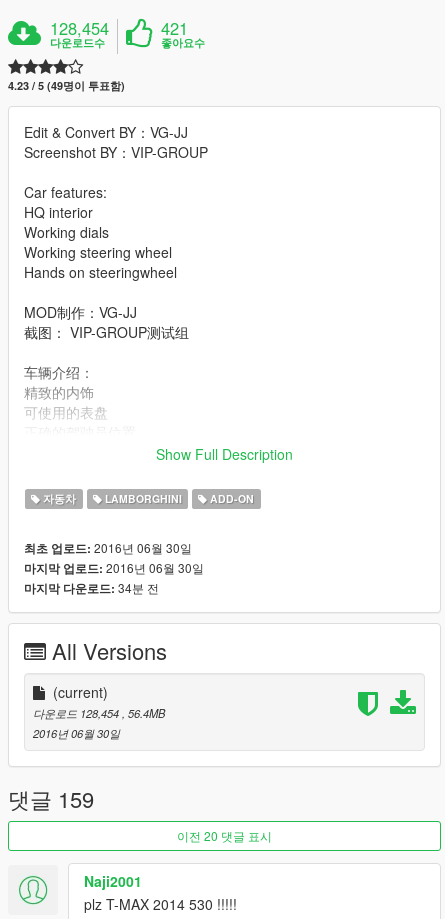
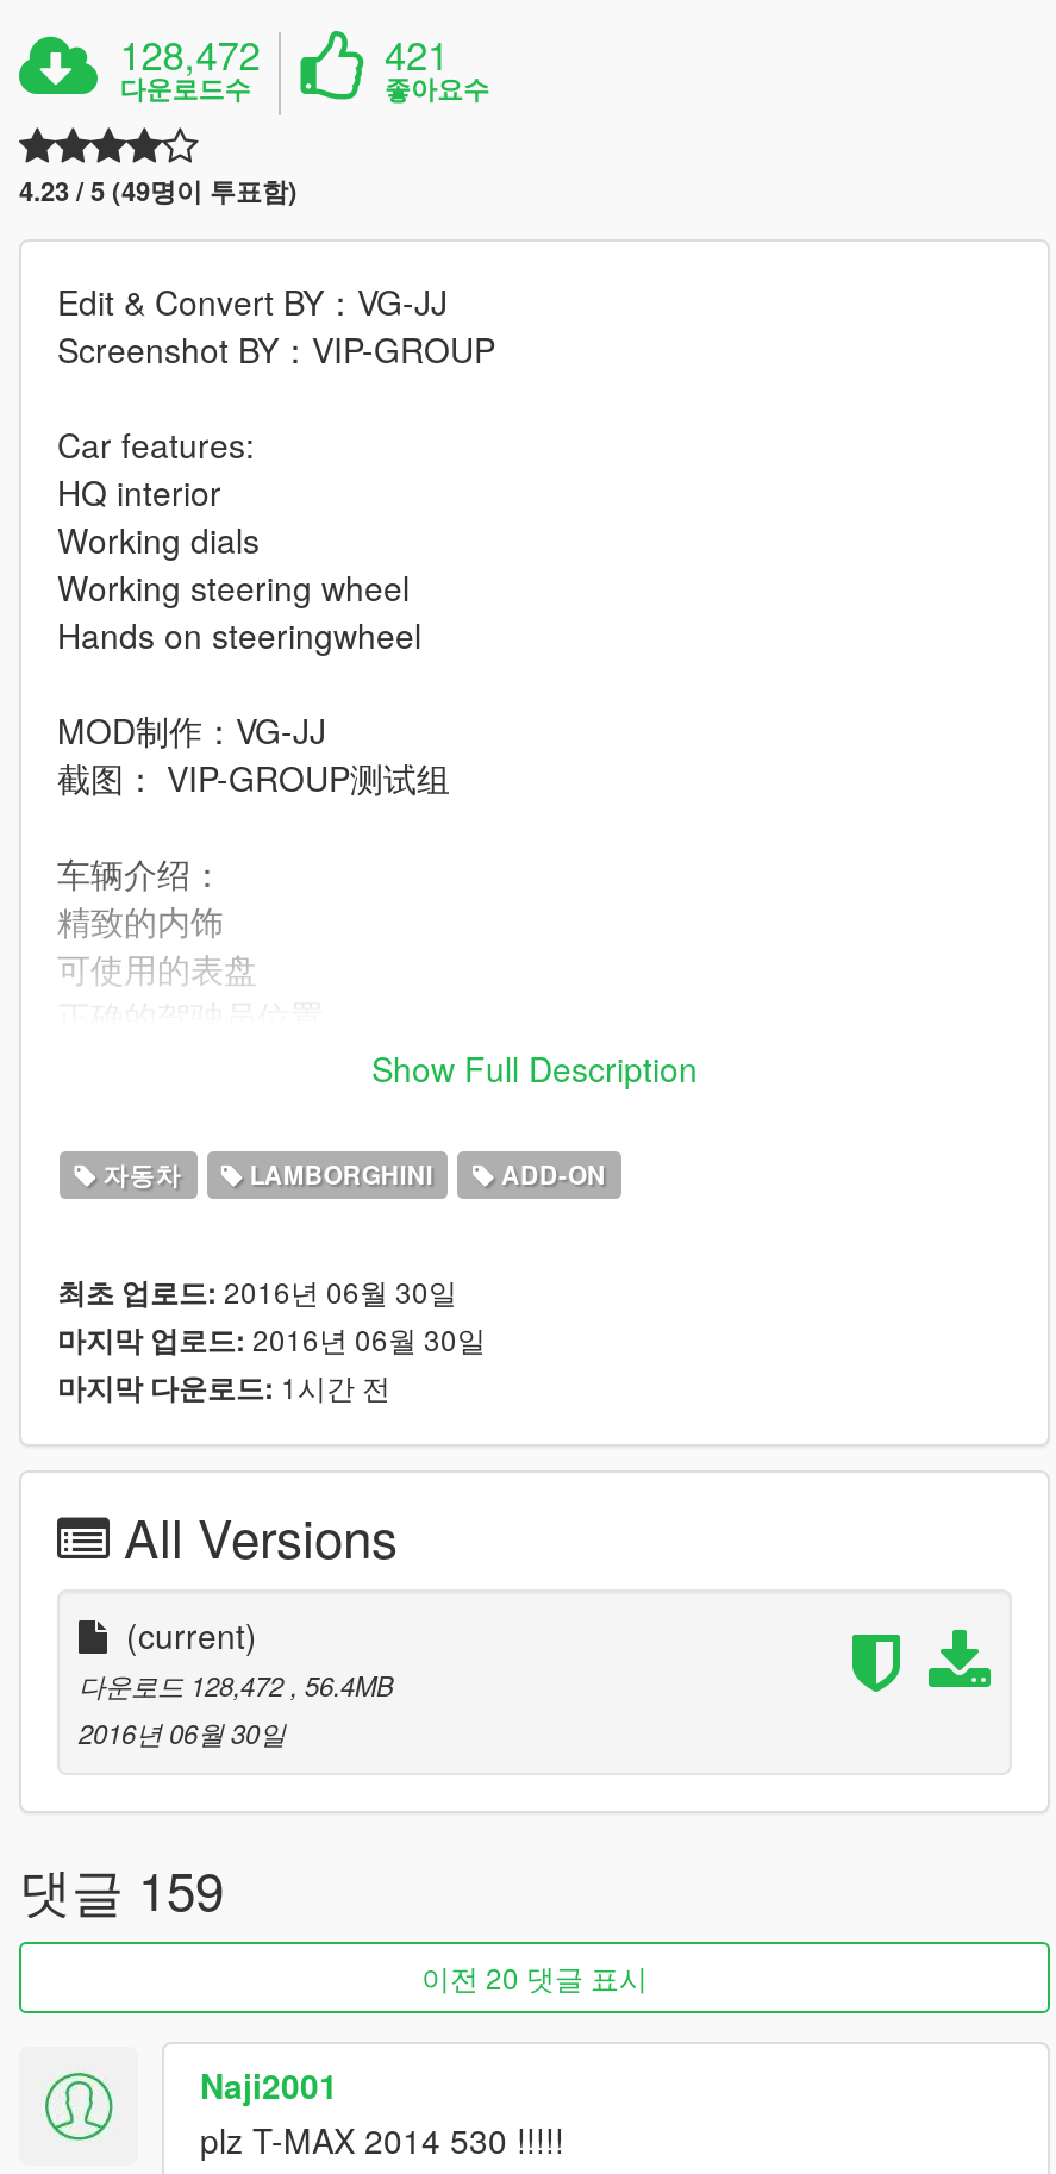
[50,16,109,40] 128,454 -> [120,24,260,81] 128,472
[24,579,159,597] 마지막 다운로드: 34분 전 -> [57,1365,390,1408] 마지막 다운로드: 1시간 전
[33,705,165,721] 다운로드 128,454, 56.4MB -> [79,1665,393,1703] 다운로드 128,472, 56.4MB

